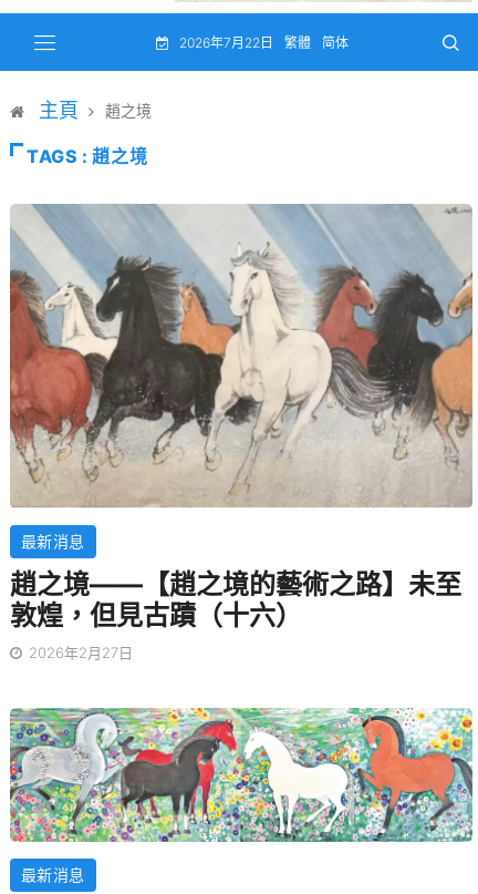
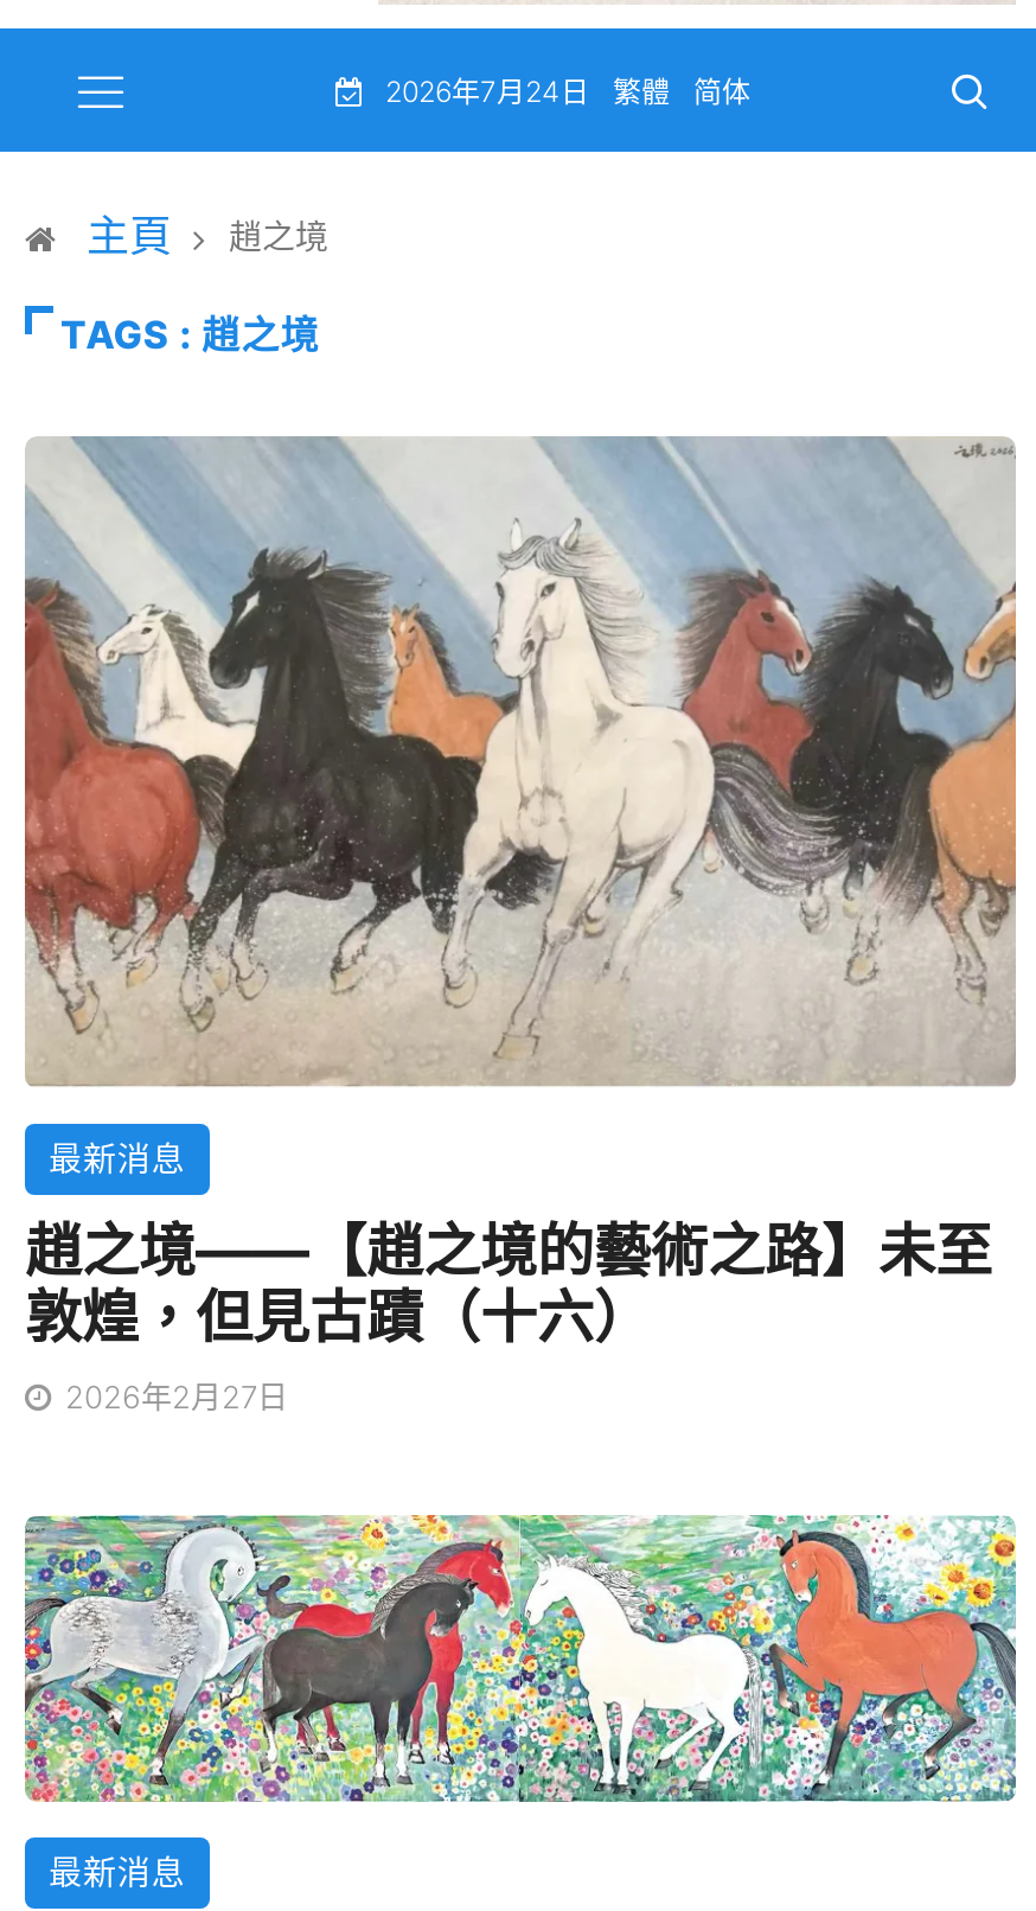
[175,34,348,51] 2026年7月22日 繁體 简体 -> [378,73,750,109] 2026年7月24日 繁體 简体

